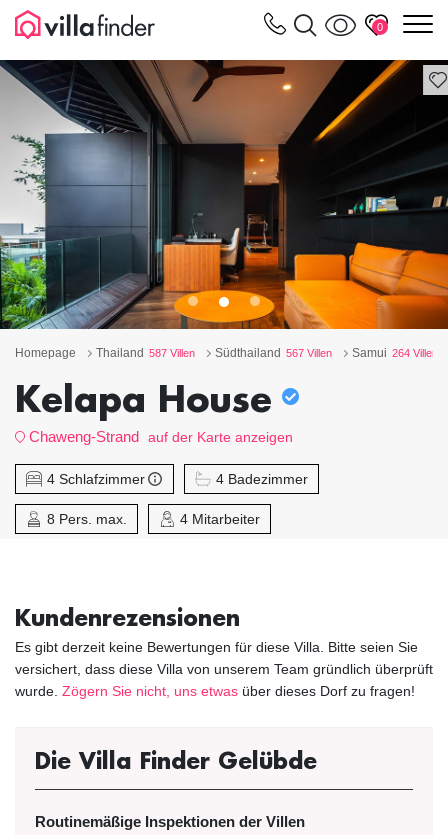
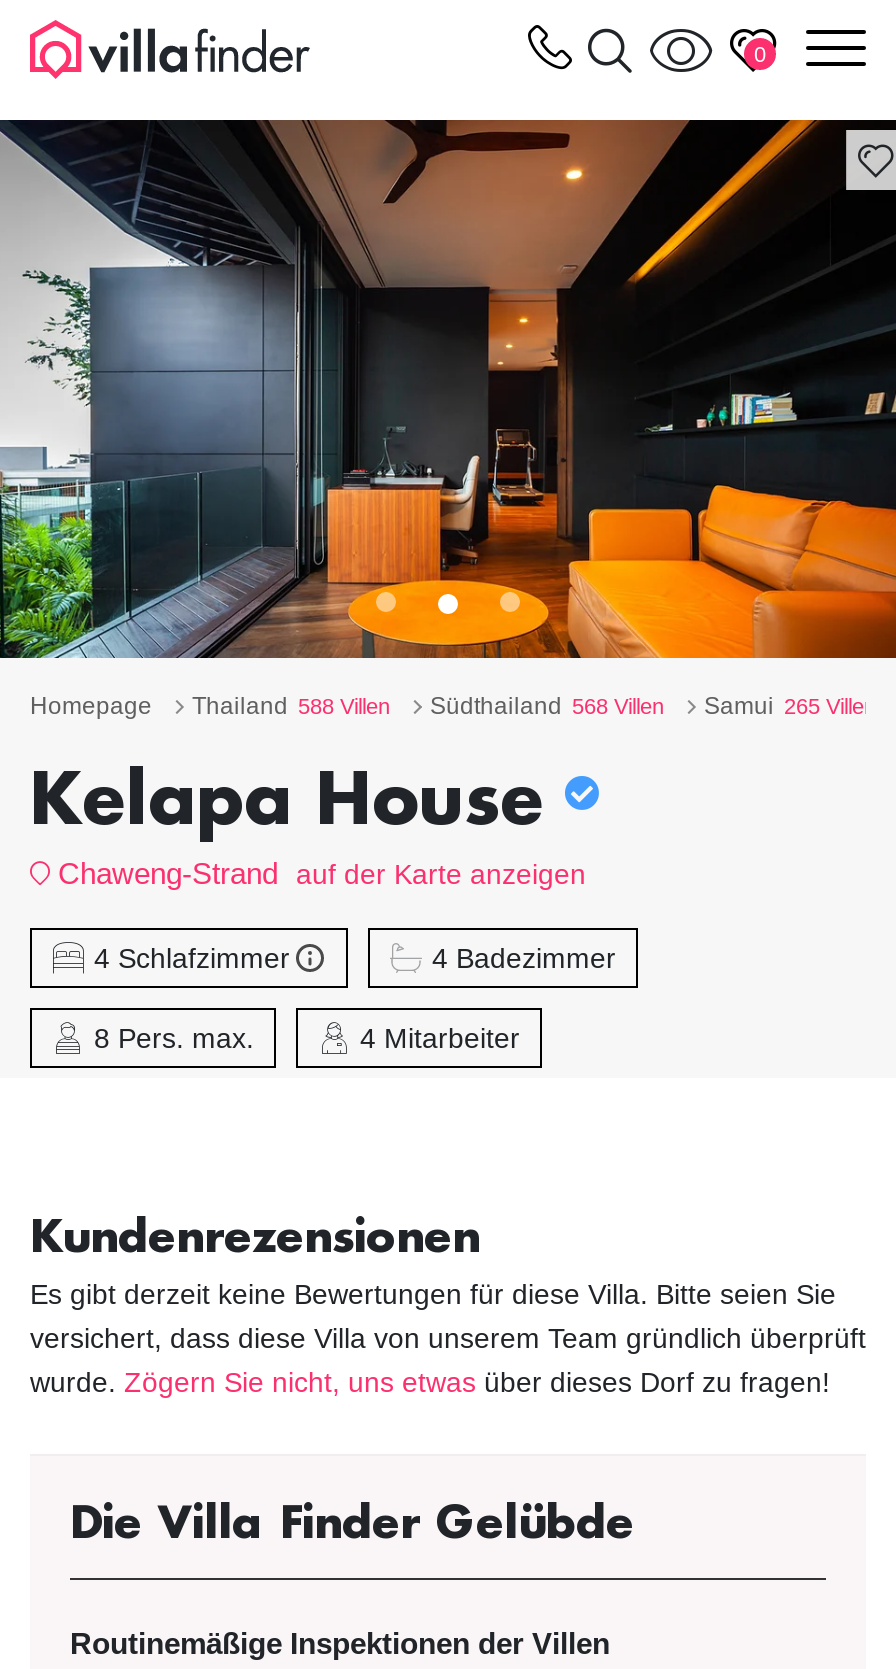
[96,346,195,360] Thailand 587 Villen -> [192,692,390,720] Thailand 588 Villen
[215,346,332,360] Südthailand 567 Villen -> [430,692,664,720] Südthailand 568 Villen
[352,346,438,360] Samui 264 Villen -> [704,692,876,720] Samui 265 Villen

